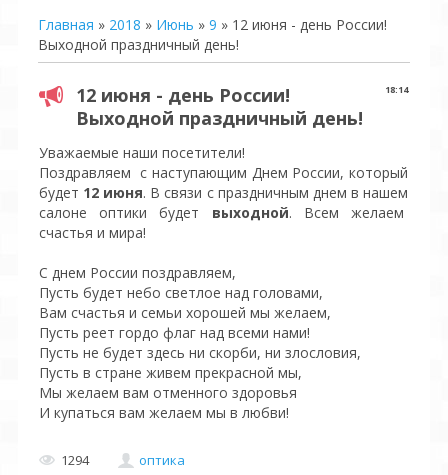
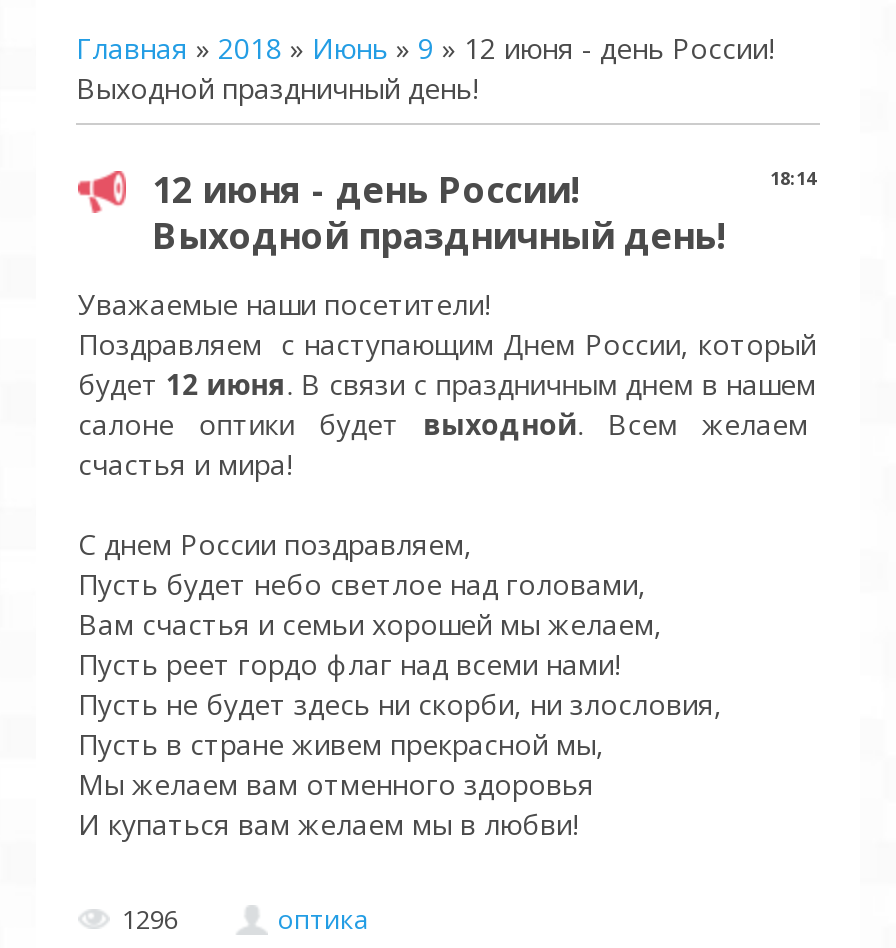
[61,450,89,468] 1294 -> [122,900,178,936] 1296

